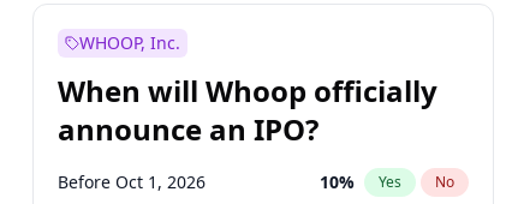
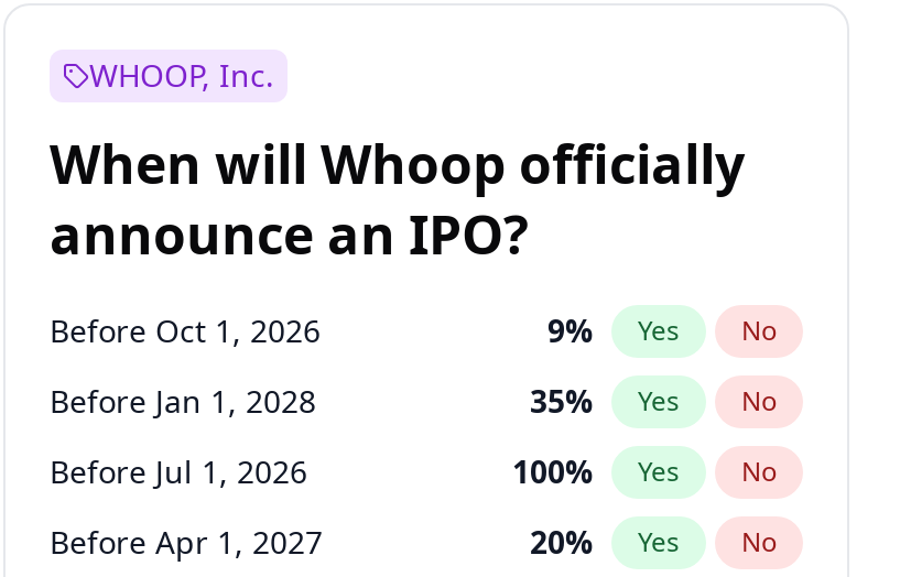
[320,170,355,193] 10% -> [50,309,777,563] 9% | Yes | No | Before Jan 1, 2028 | 35% | Yes | No | Before Jul 1, 2026 | 100% | Yes | No | Before Apr 1, 2027 | 20%

